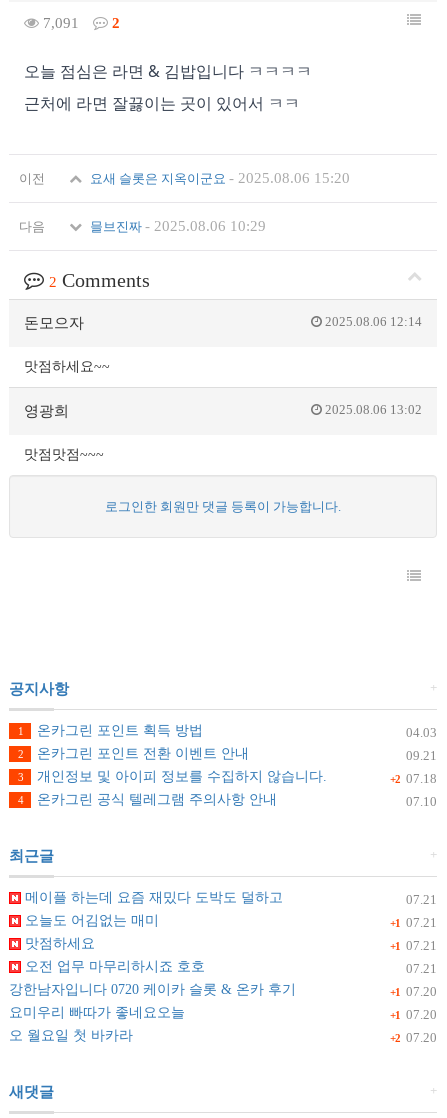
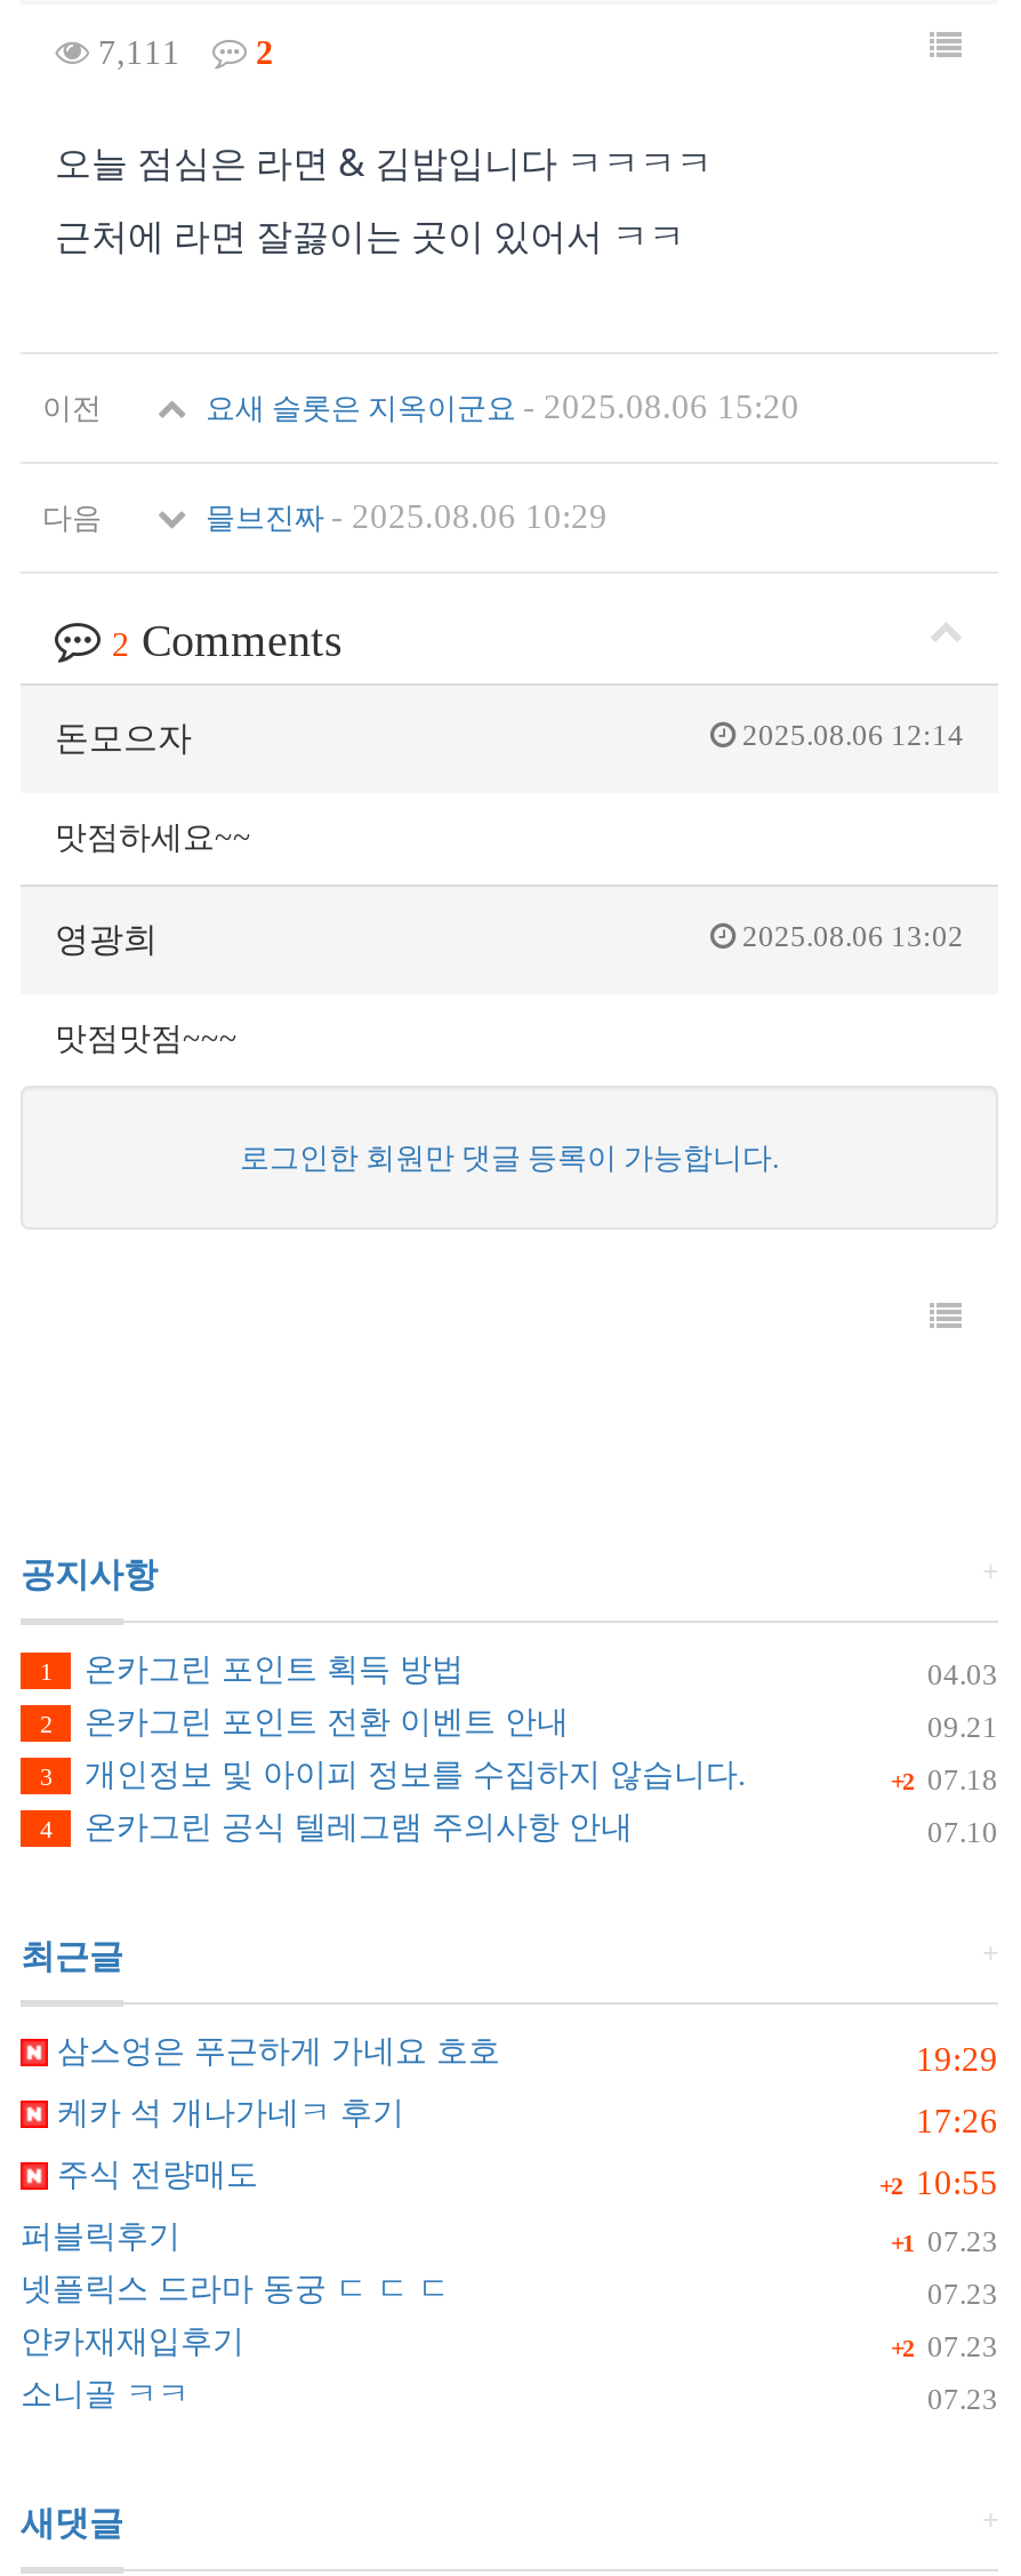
[39,15,79,31] 7,091 -> [89,34,180,71] 7,111
[21,890,437,907] 07.21 | 메이플 하는데 요즘 재밌다 도박도 덜하고 -> [48,2034,998,2078] 19:29 | 삼스엉은 푸근하게 가네요 호호
[21,913,437,930] +1 07.21 | 오늘도 어김없는 매미 -> [48,2096,998,2139] 17:26 | 케카 석 개나가네ㅋ 후기
[21,936,437,953] +1 07.21 | 맛점하세요 -> [48,2158,998,2201] +2 10:55 | 주식 전량매도
[21,959,437,976] 07.21 | 오전 업무 마무리하시죠 호호 -> [21,2219,998,2258] +1 07.23 | 퍼블릭후기
[9,982,437,999] +1 07.20 | 강한남자입니다 0720 케이카 슬롯 & 온카 후기 -> [21,2272,998,2311] 07.23 | 넷플릭스 드라마 동궁 ㄷ ㄷ ㄷ
[9,1005,437,1022] +1 07.20 | 요미우리 빠따가 좋네요오늘 -> [21,2325,998,2363] +2 07.23 | 얀카재재입후기
[9,1028,437,1045] +2 07.20 | 오 월요일 첫 바카라 -> [21,2377,998,2416] 07.23 | 소니골 ㅋㅋ

